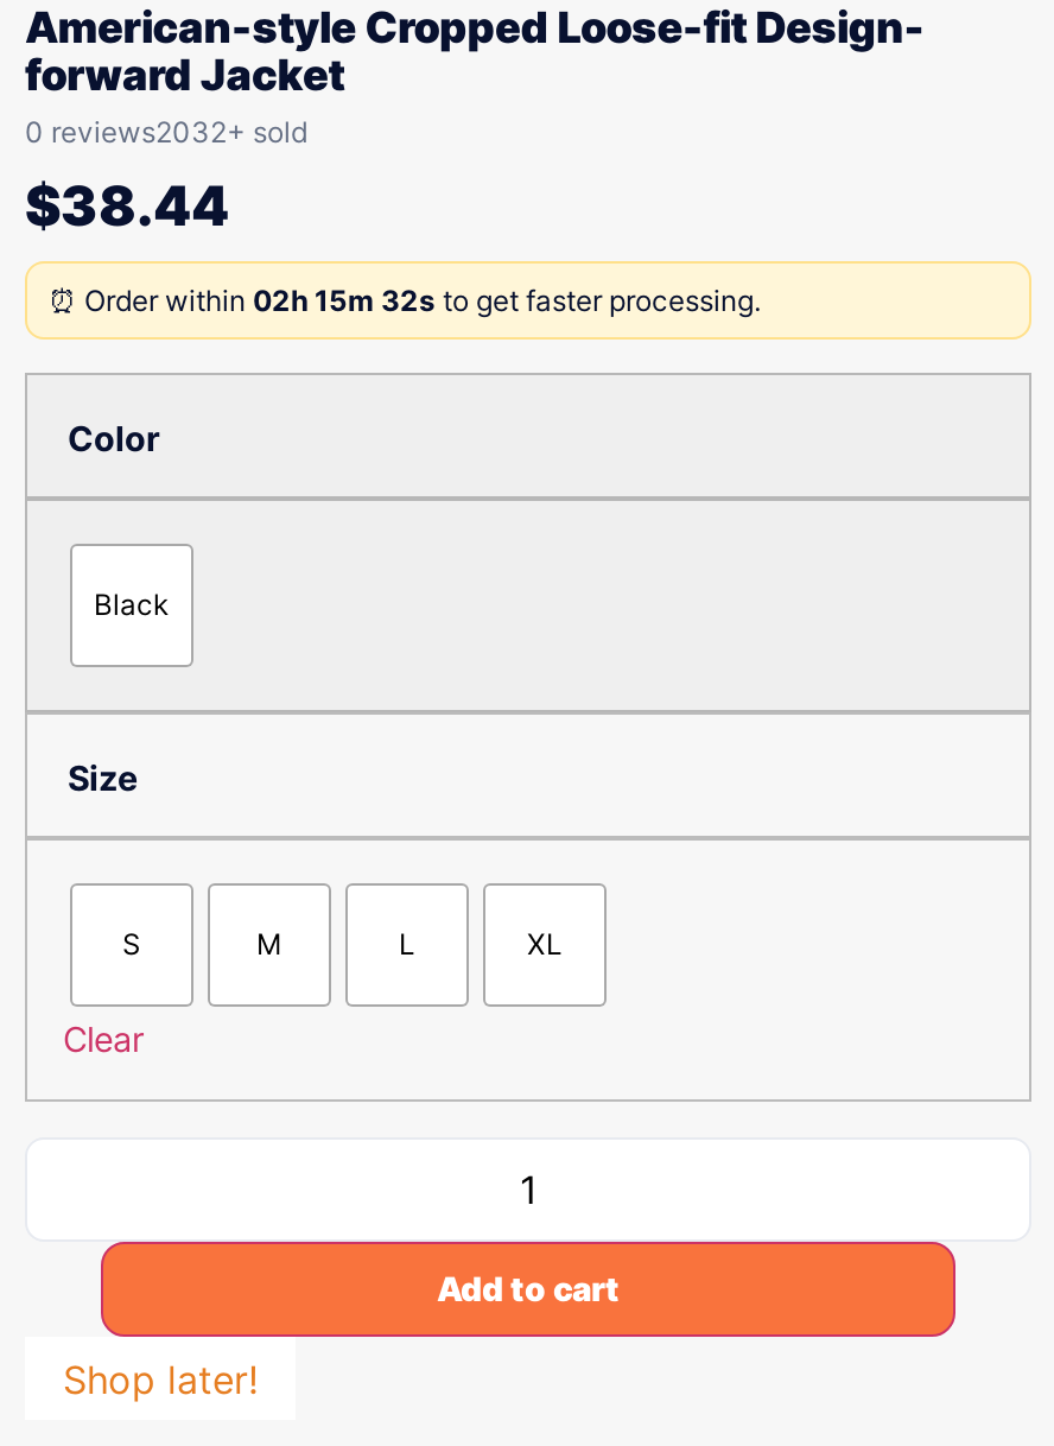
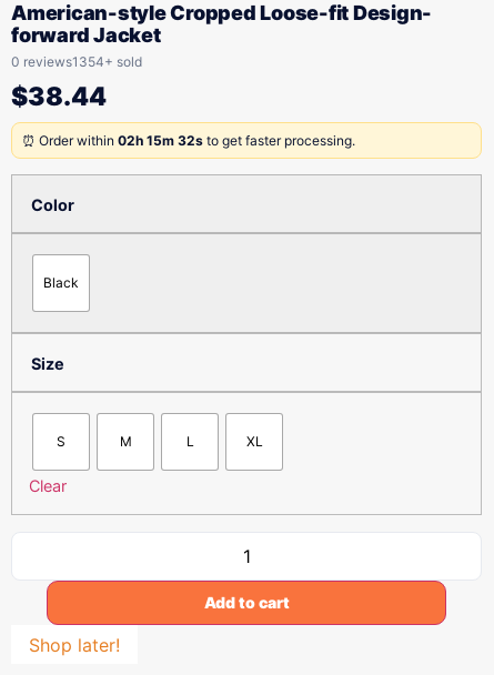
[25,114,307,150] 0 reviews2032+ sold -> [11,53,142,70] 0 reviews1354+ sold

